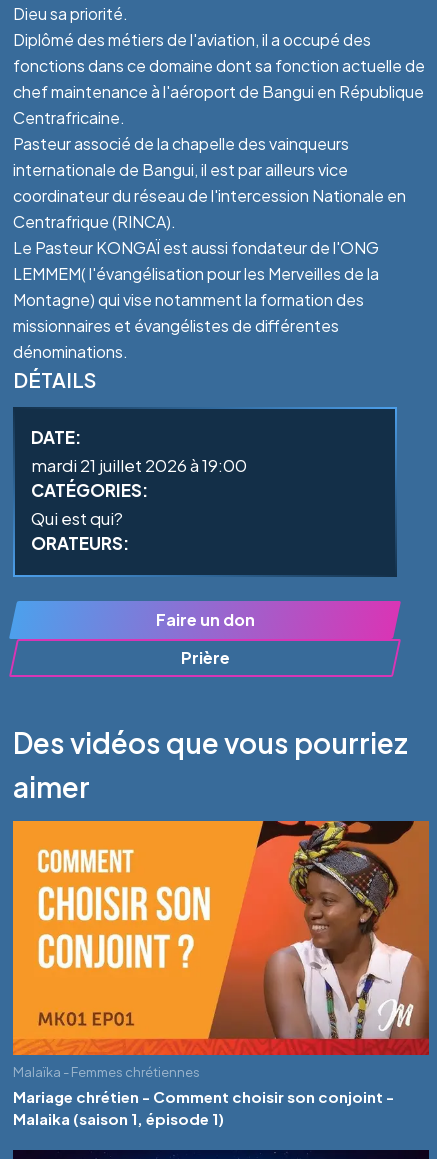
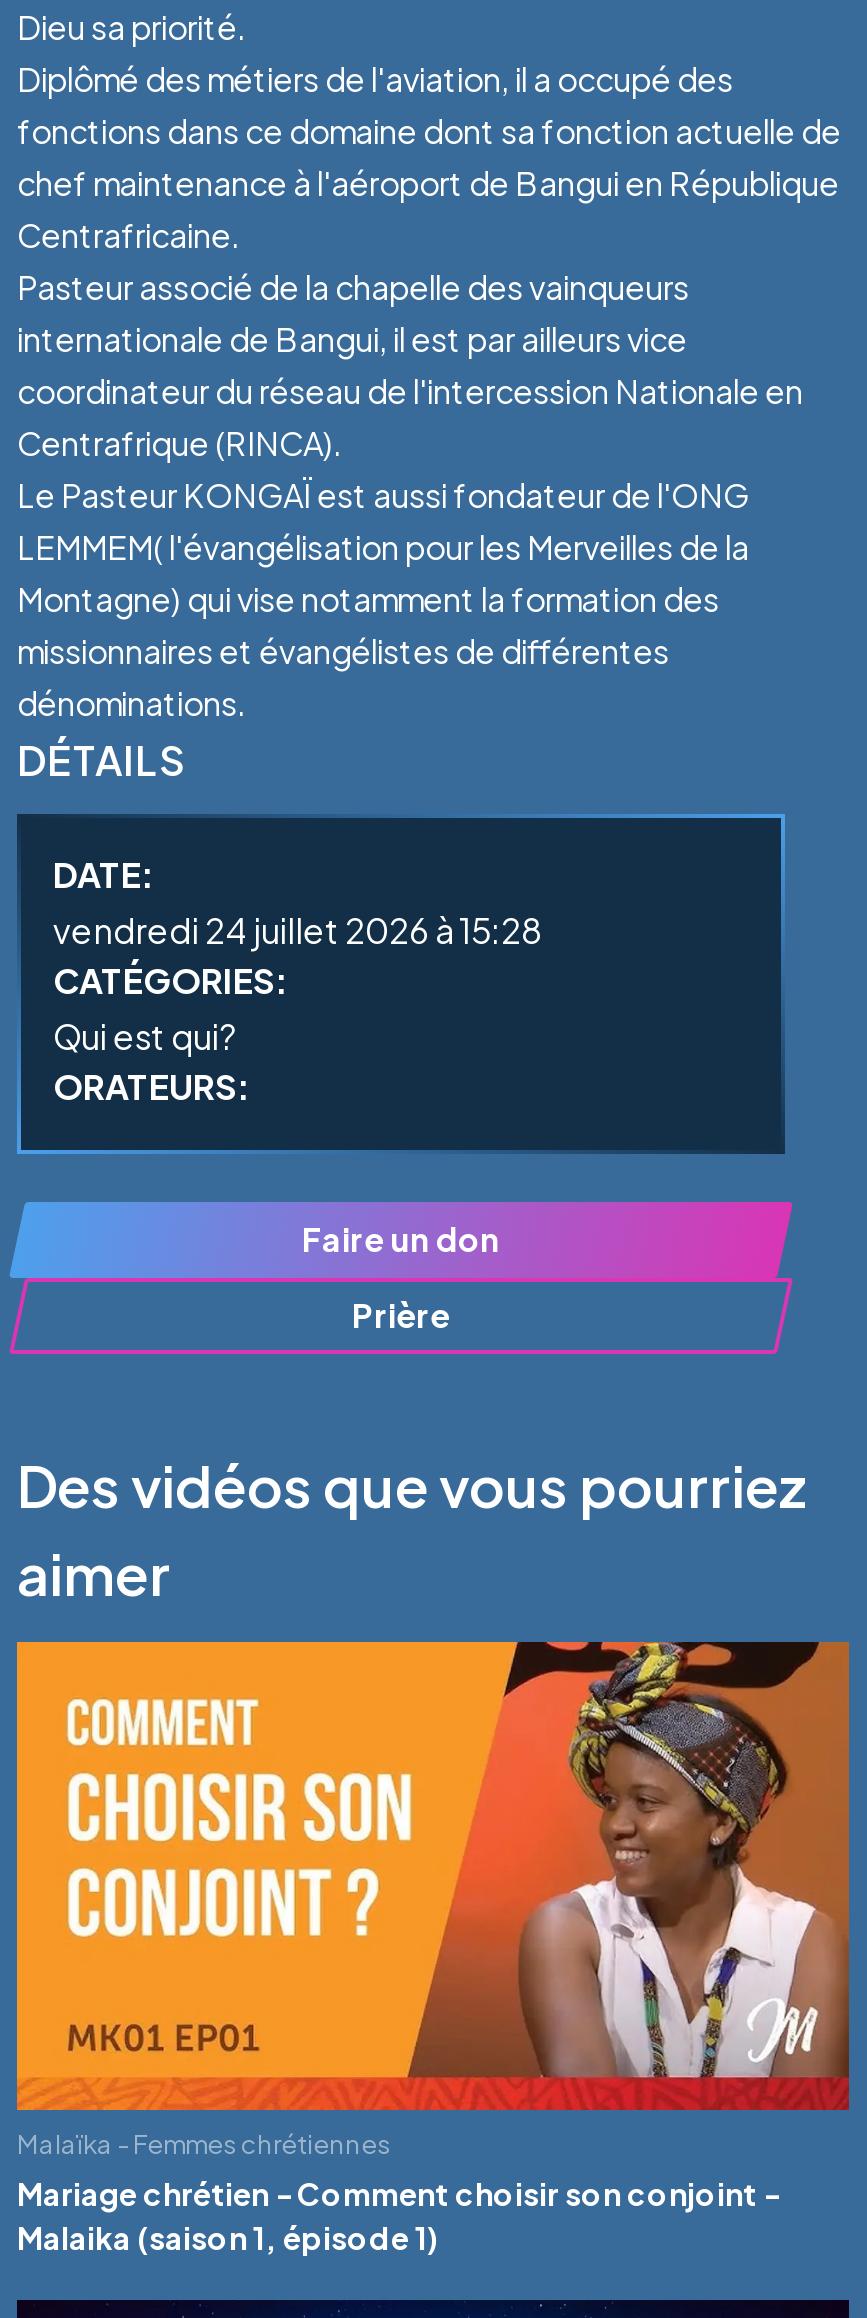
[31,454,247,476] mardi 21 juillet 2026 à 19:00 -> [53,908,541,952] vendredi 24 juillet 2026 à 15:28

